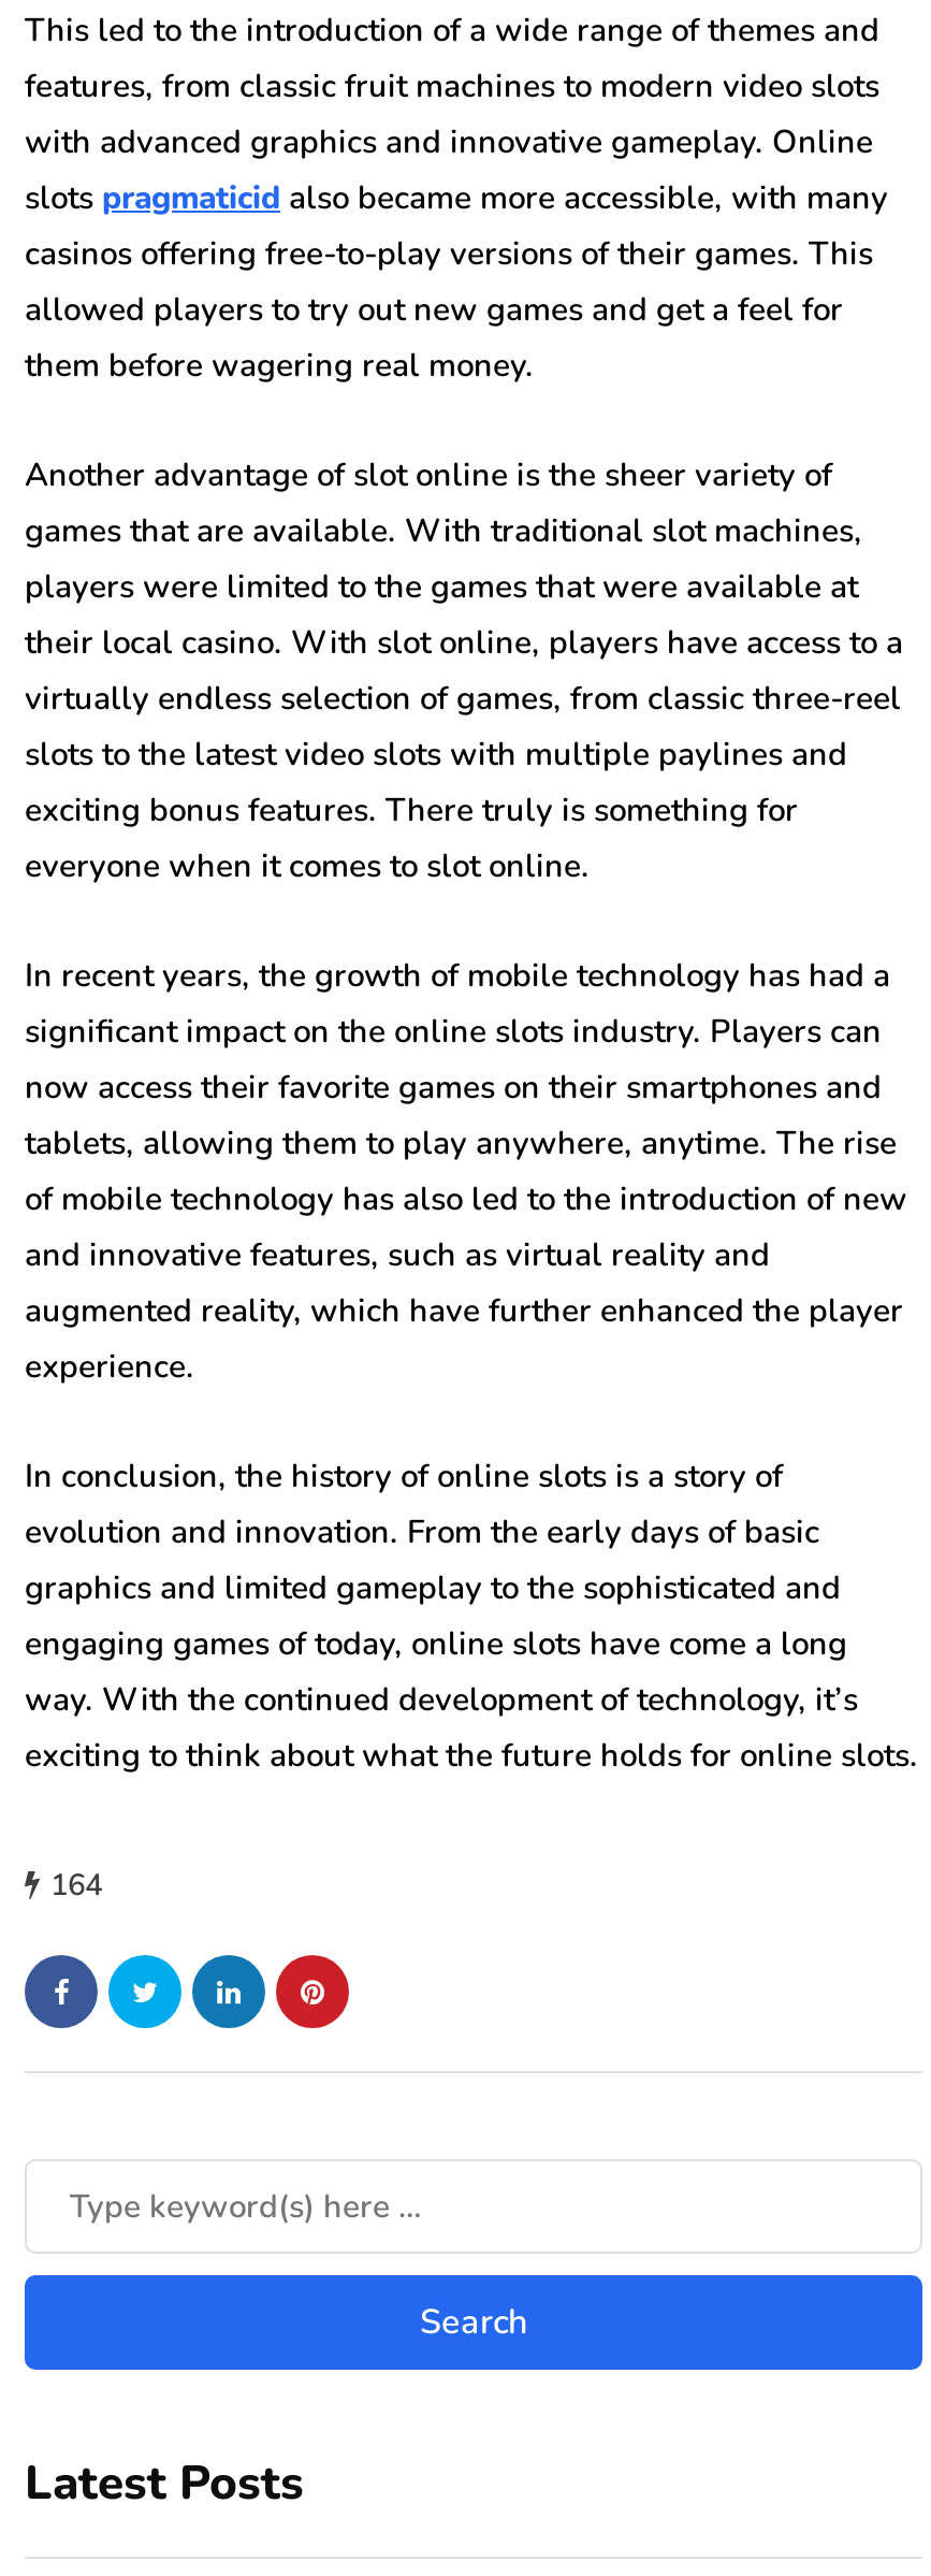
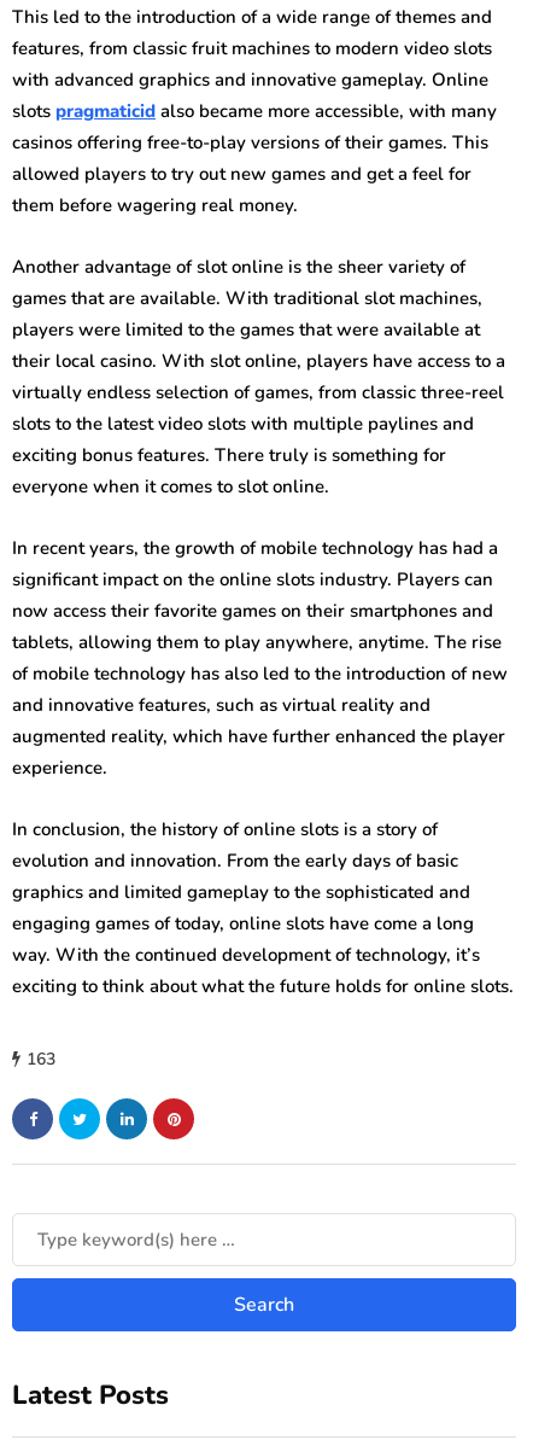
[50,1866,102,1907] 164 -> [27,1048,55,1071] 163

